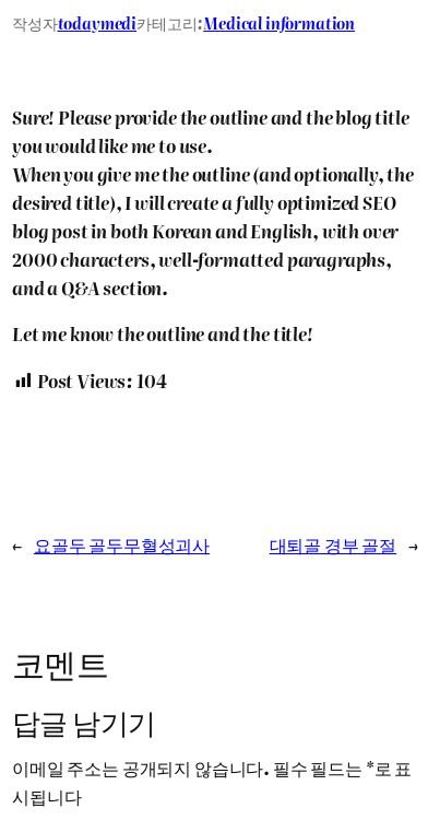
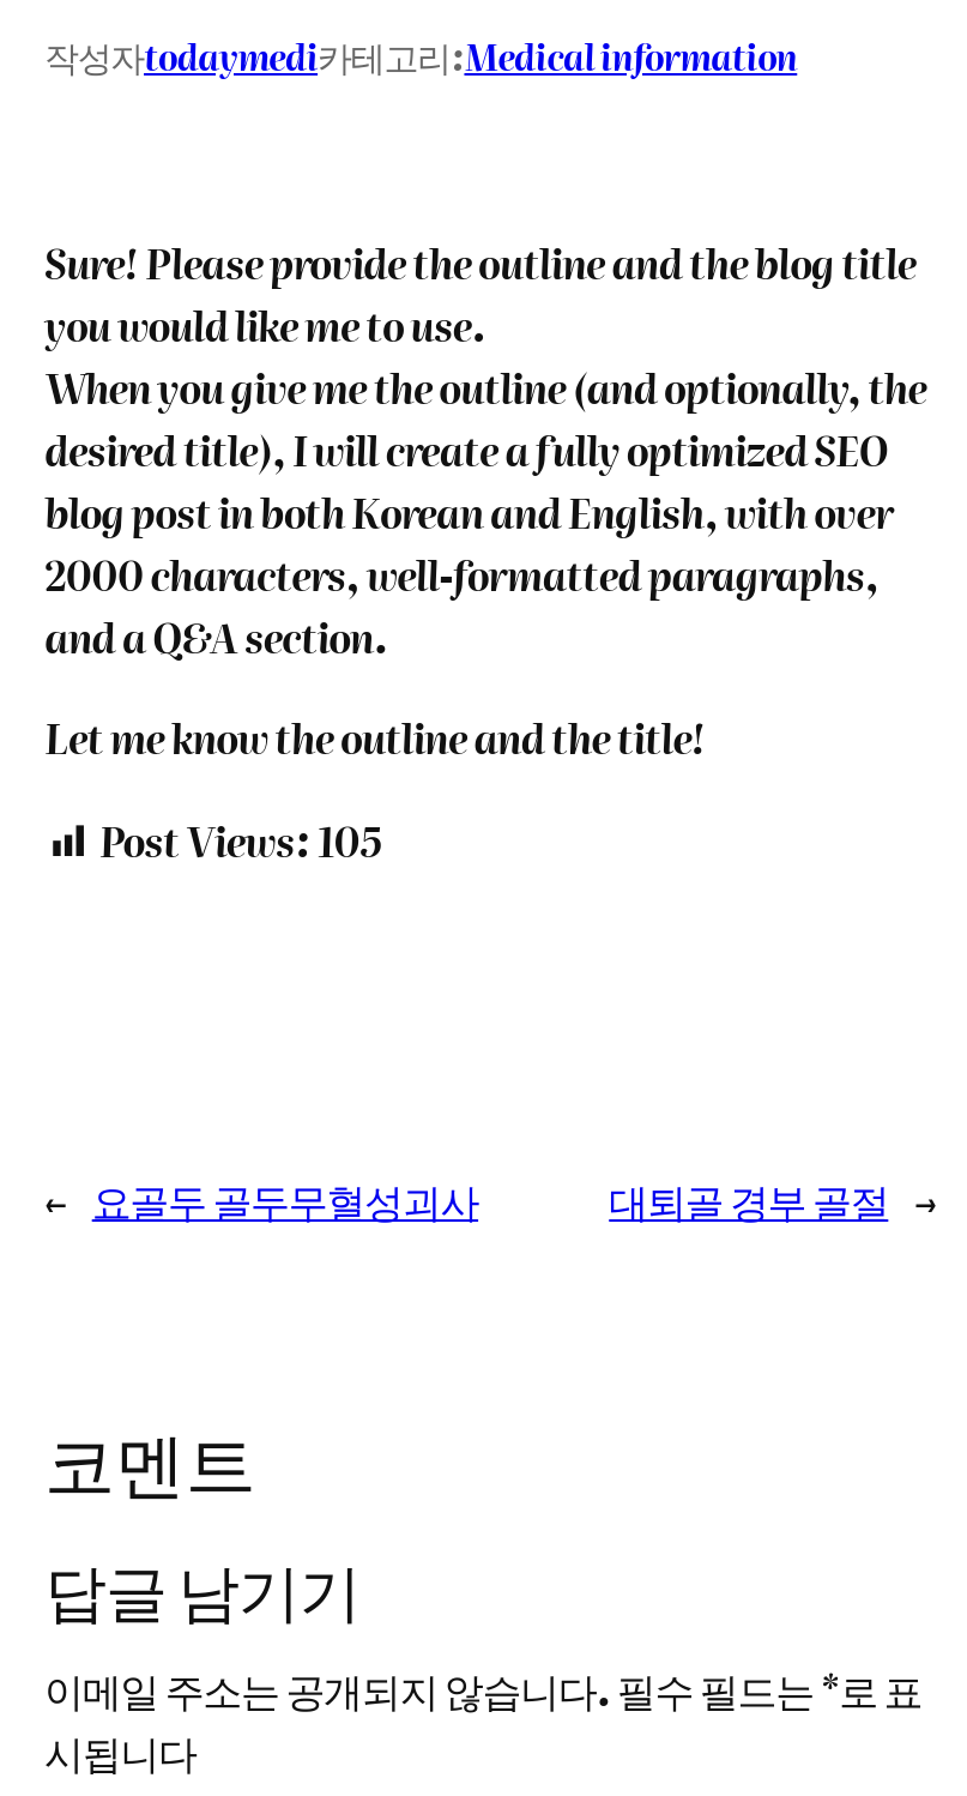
[37,367,166,393] Post Views: 104 -> [99,811,381,869] Post Views: 105

